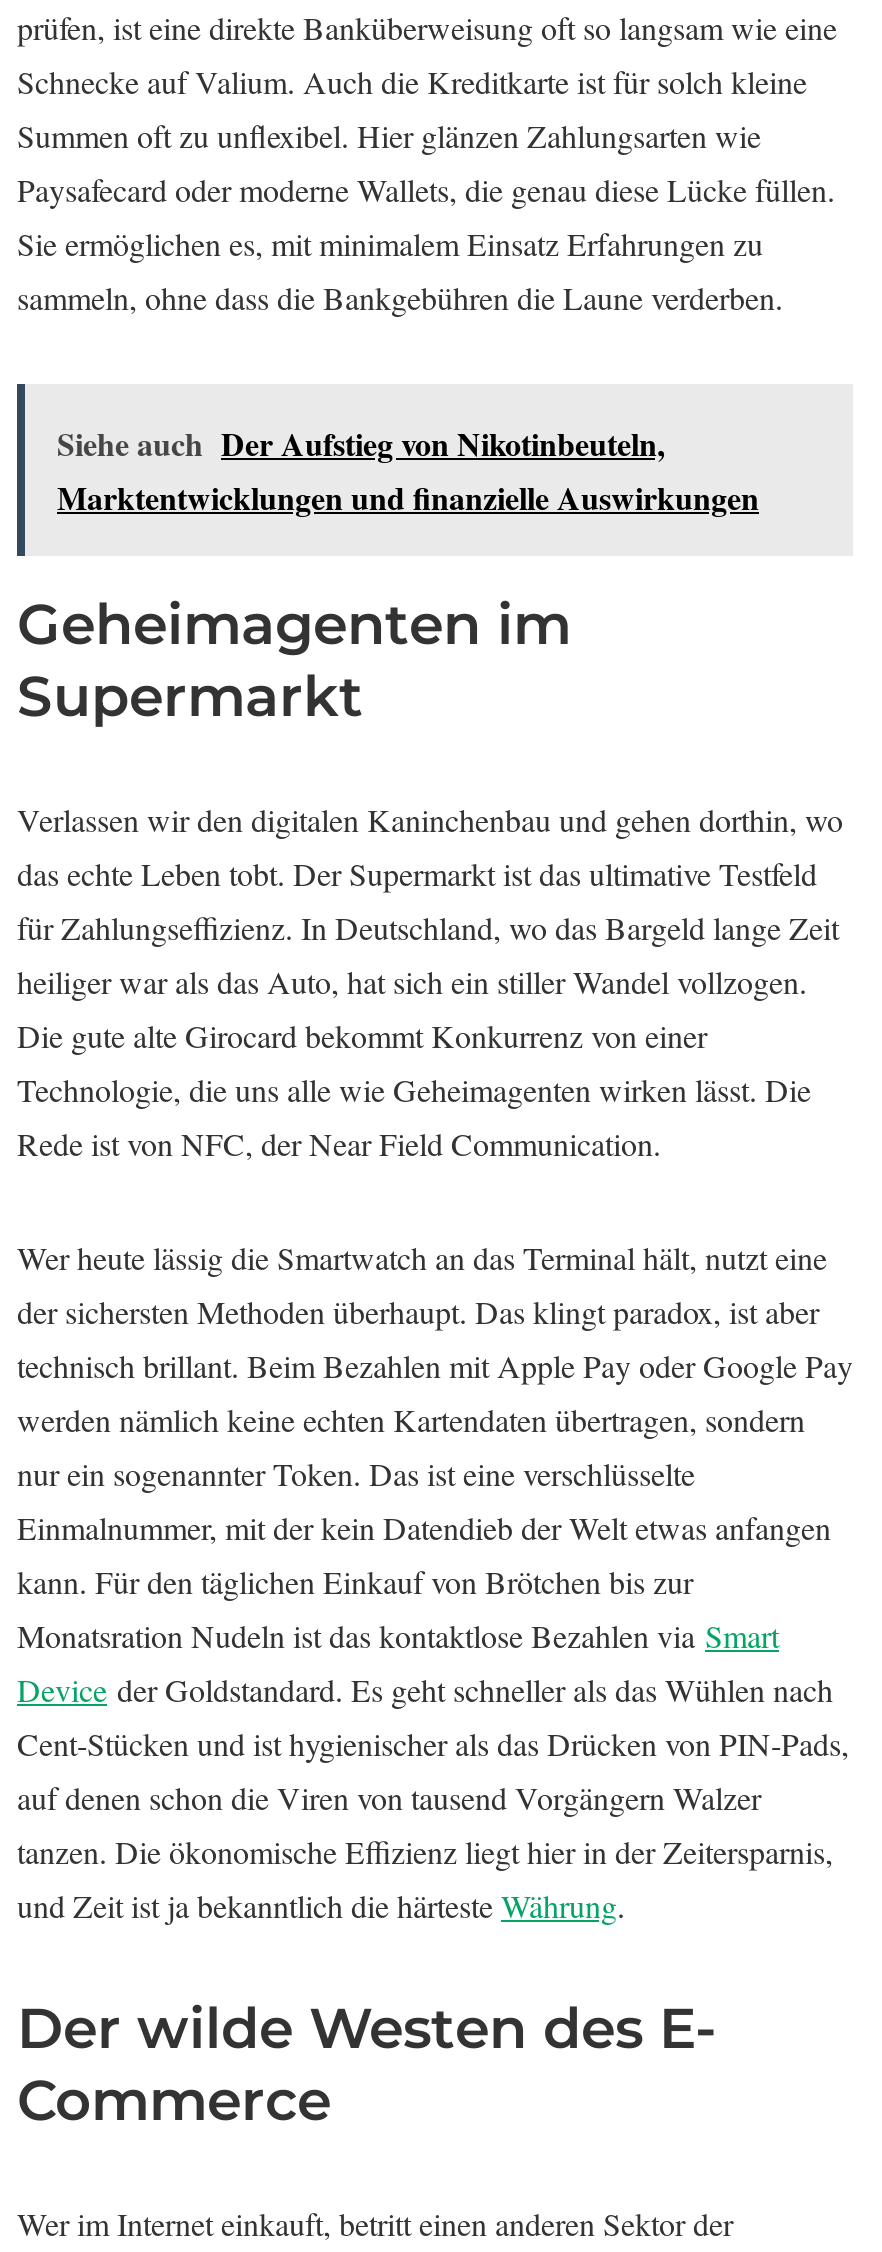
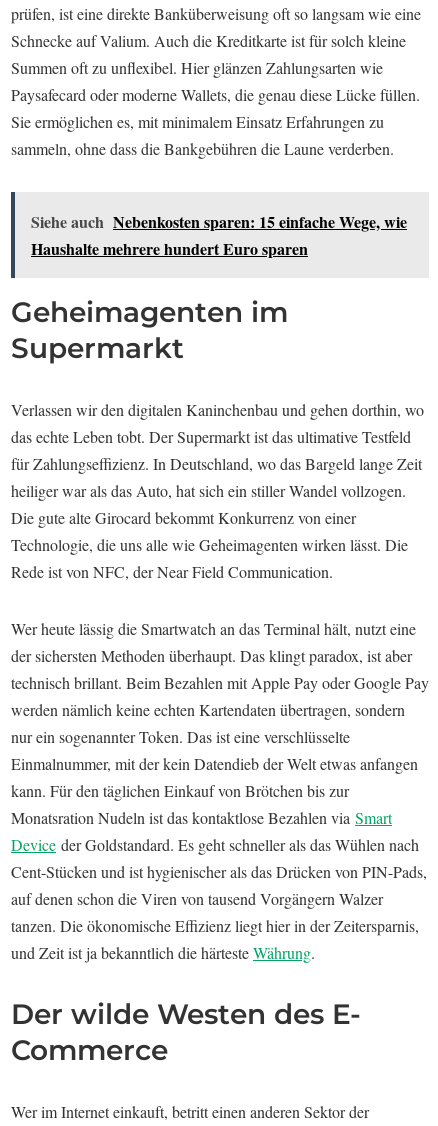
[57,419,759,519] Siehe auch Der Aufstieg von Nikotinbeuteln, | Marktentwicklungen und finanzielle Auswirkungen -> [31,210,407,260] Siehe auch Nebenkosten sparen: 15 einfache Wege, wie | Haushalte mehrere hundert Euro sparen

